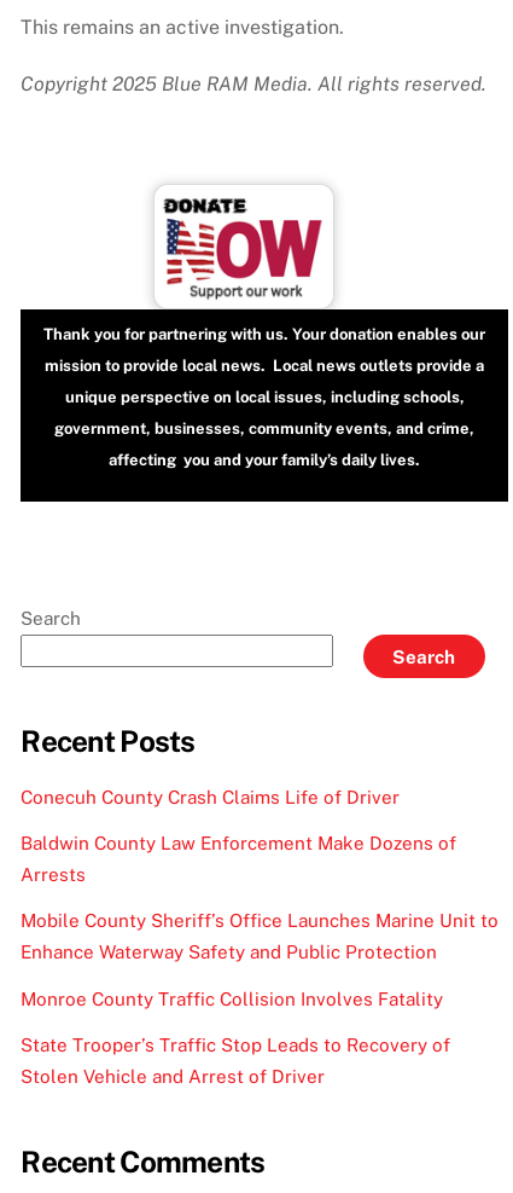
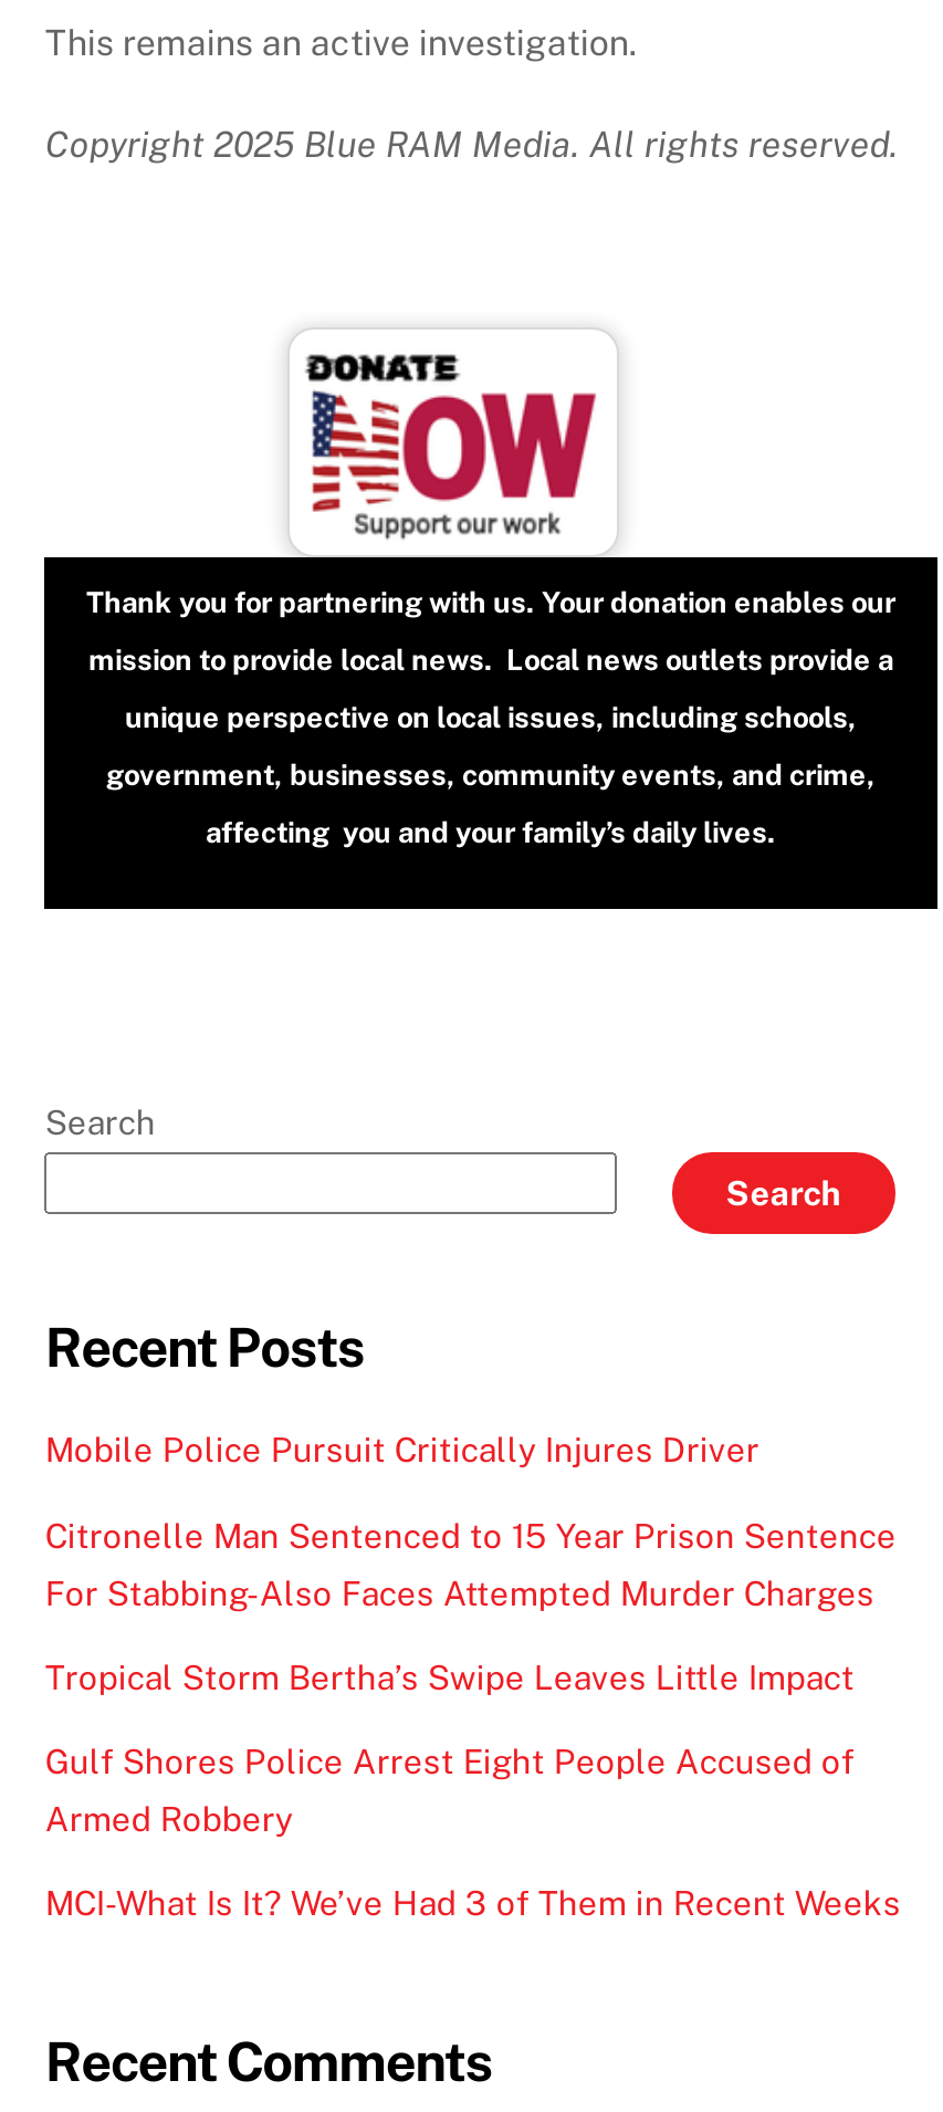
[21,787,499,1086] Conecuh County Crash Claims Life of Driver | Baldwin County Law Enforcement Make Dozens of | Arrests | Mobile County Sheriff’s Office Launches Marine Unit to | Enhance Waterway Safety and Public Protection | Monroe County Traffic Collision Involves Fatality | State Trooper’s Traffic Stop Leads to Recovery of | Stolen Vehicle and Arrest of Driver -> [45,1431,901,1921] Mobile Police Pursuit Critically Injures Driver | Citronelle Man Sentenced to 15 Year Prison Sentence | For Stabbing-Also Faces Attempted Murder Charges | Tropical Storm Bertha’s Swipe Leaves Little Impact | Gulf Shores Police Arrest Eight People Accused of | Armed Robbery | MCI-What Is It? We’ve Had 3 of Them in Recent Weeks

